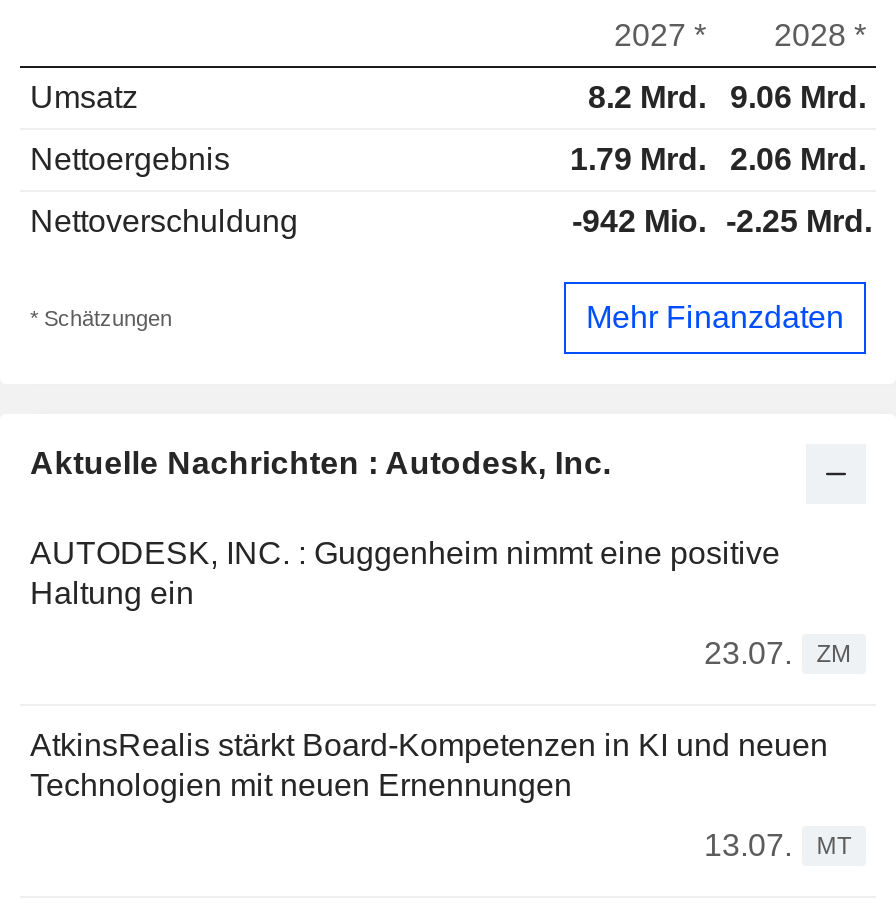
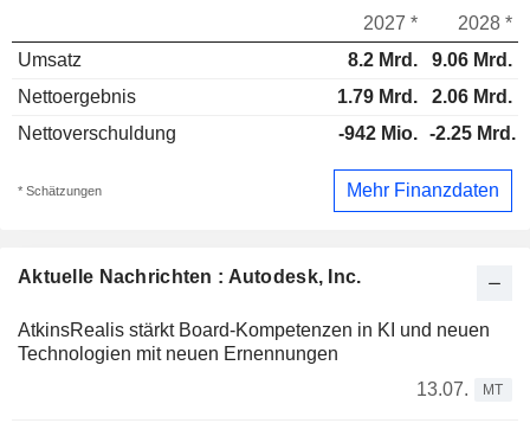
[30,535,851,669] AUTODESK, INC. : Guggenheim nimmt eine positive | Haltung ein | 23.07. | ZM -> none

